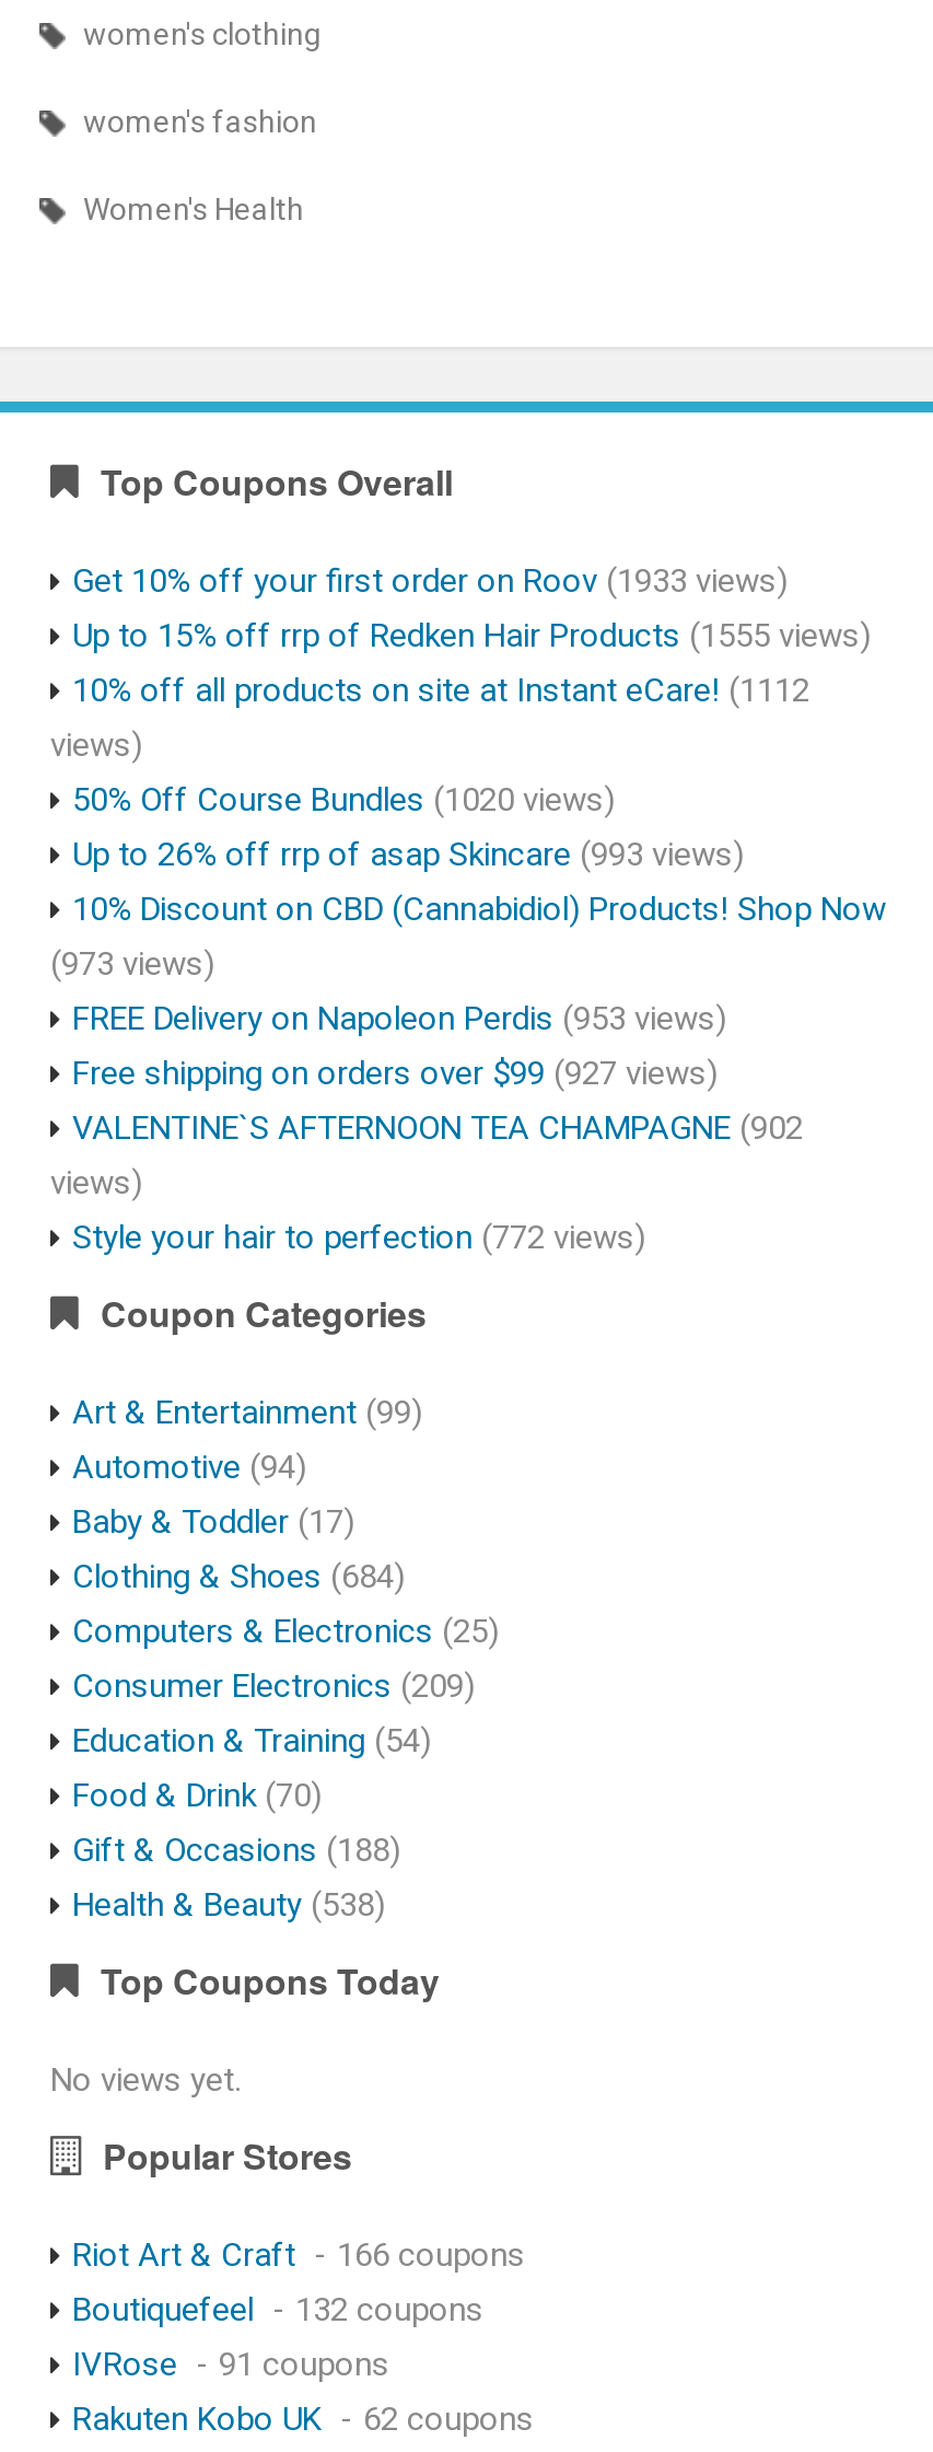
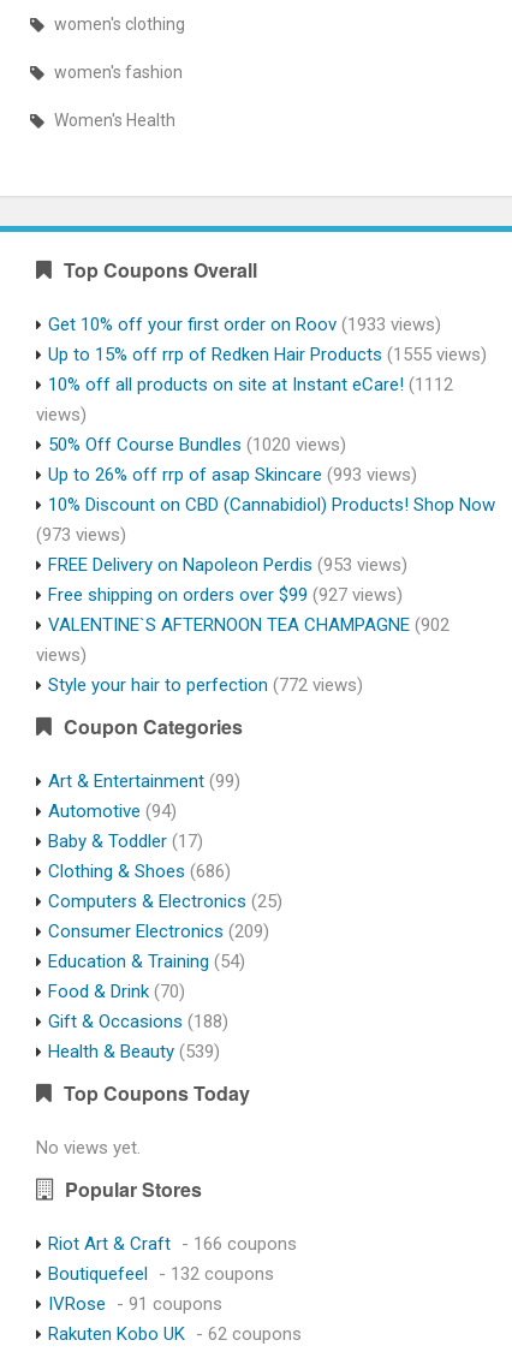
[72,1557,405,1597] Clothing & Shoes (684) -> [48,861,231,882] Clothing & Shoes (686)
[72,1886,385,1925] Health & Beauty (538) -> [48,1041,220,1063] Health & Beauty (539)

